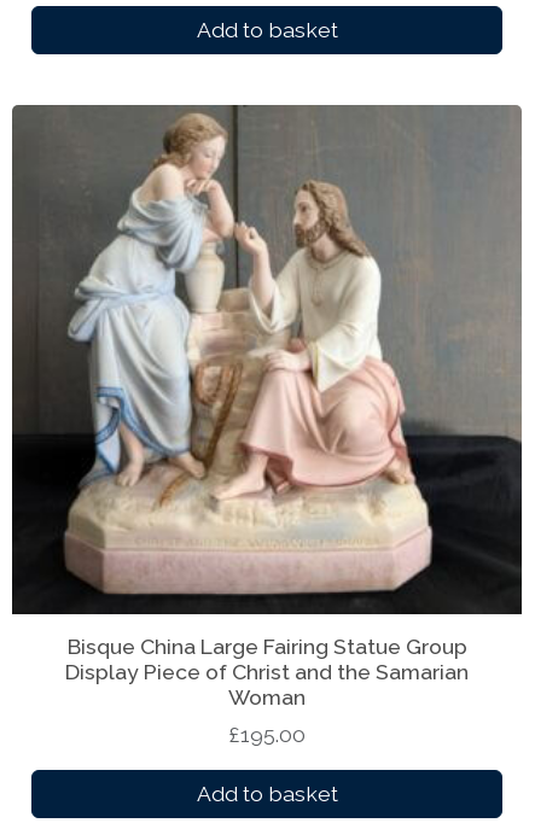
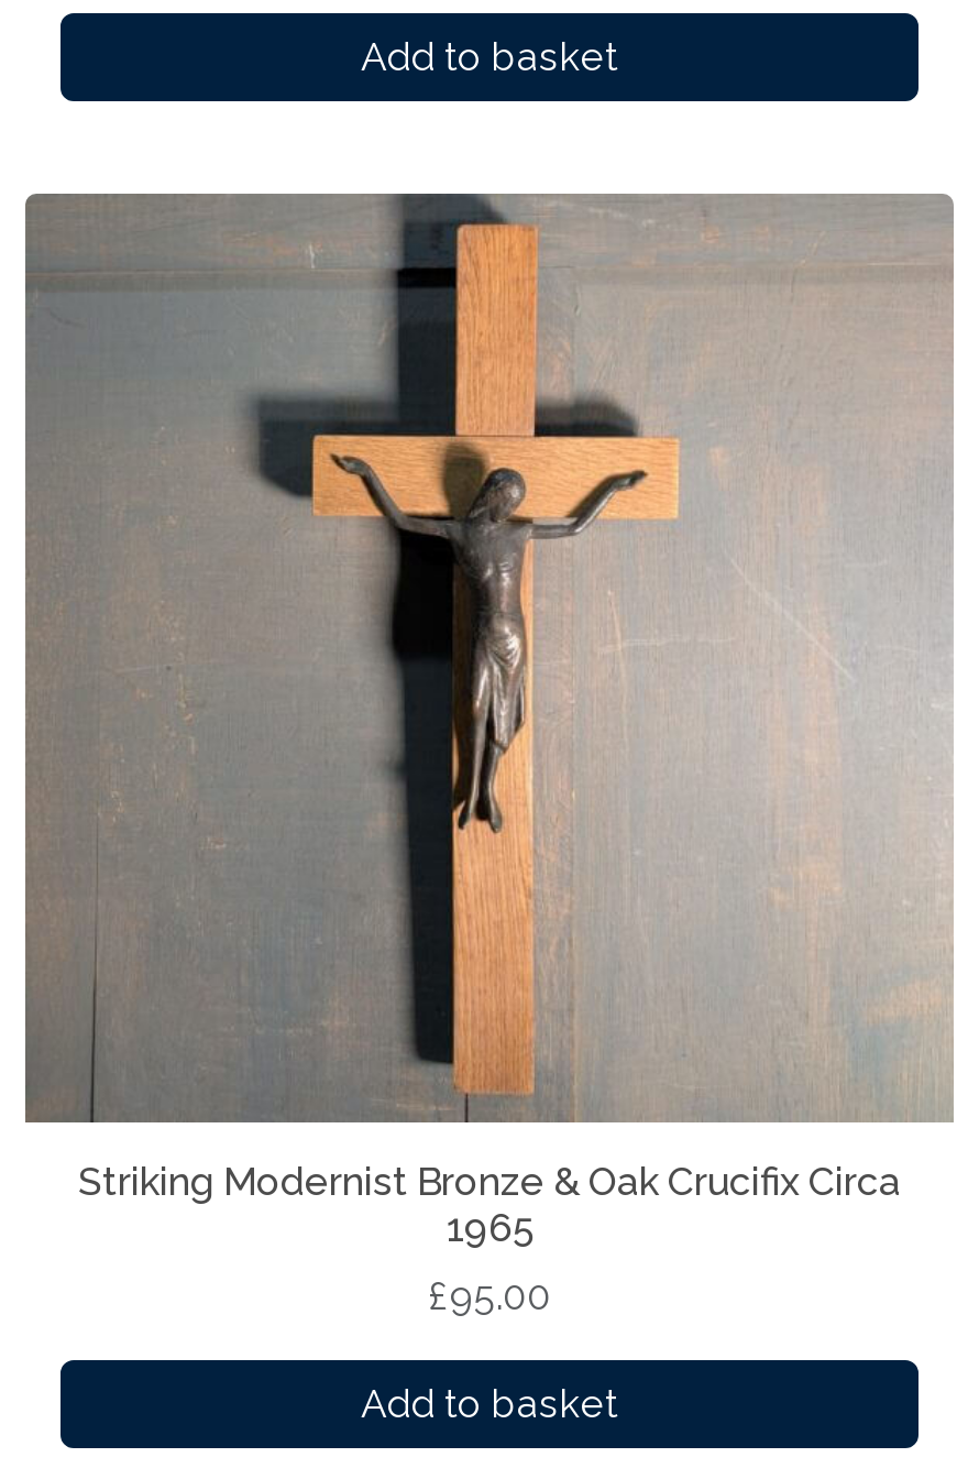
[11,106,523,710] [image] | Bisque China Large Fairing Statue Group | Display Piece of Christ and the Samarian | Woman -> [23,194,954,1251] [image] | Striking Modernist Bronze & Oak Crucifix Circa | 1965
[228,722,306,748] £195.00 -> [428,1273,551,1319] £95.00

